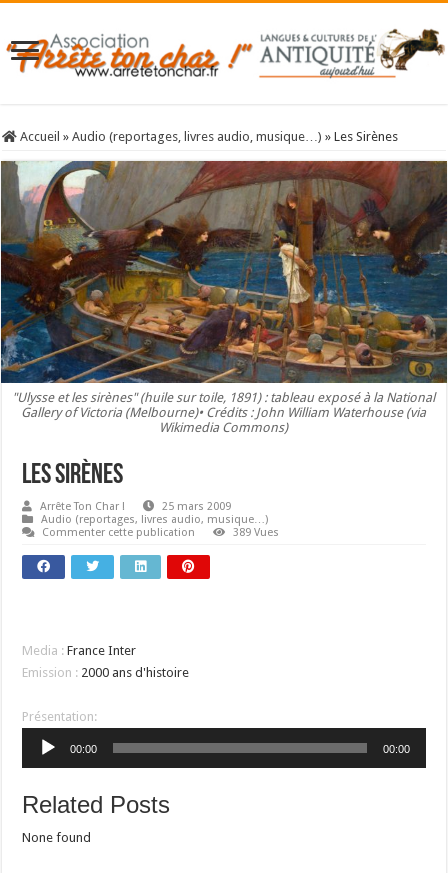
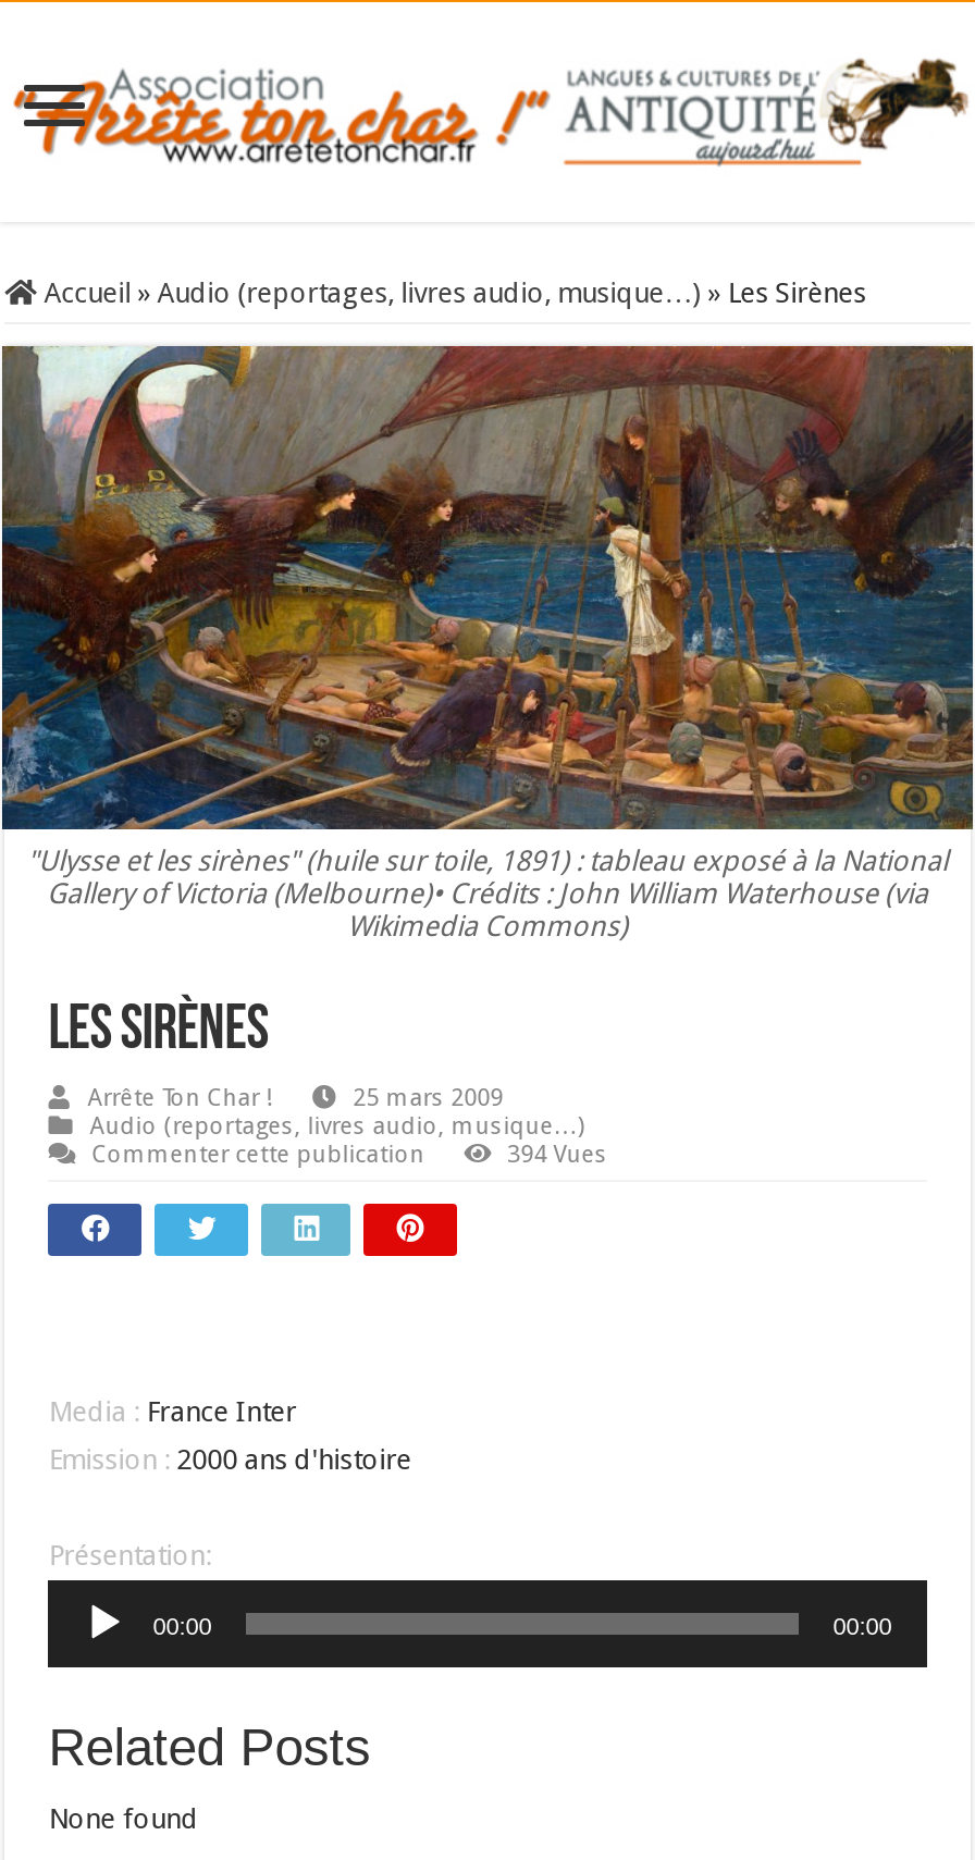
[233,526,279,539] 389 Vues -> [508,1141,608,1170] 394 Vues

